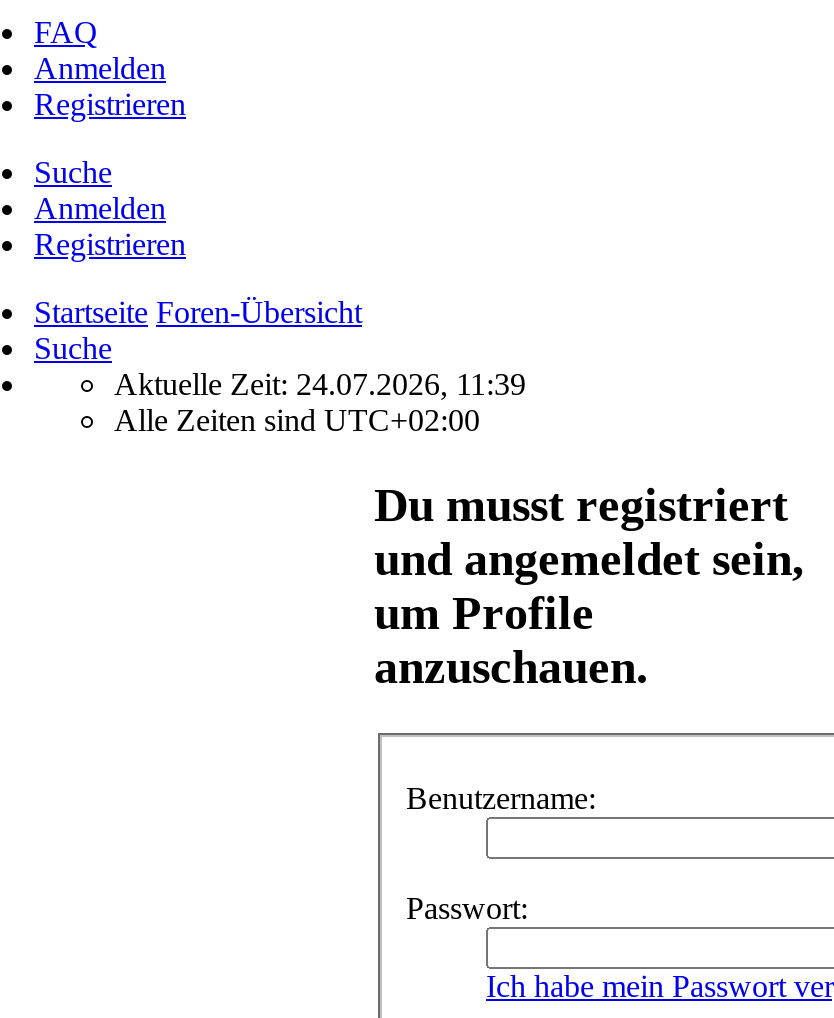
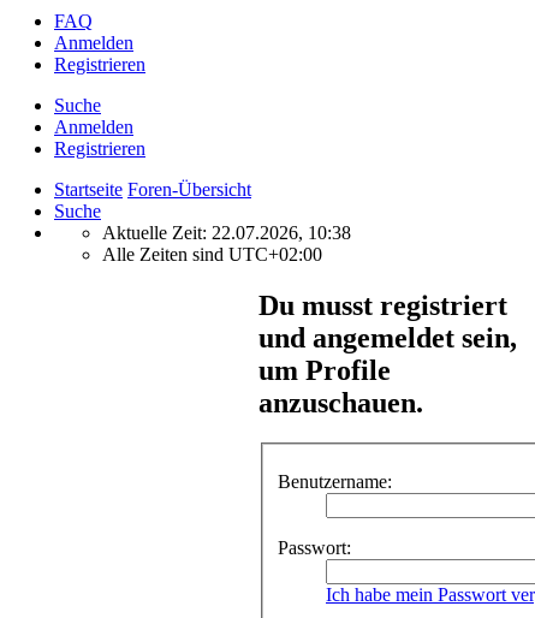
[114,366,526,400] Aktuelle Zeit: 24.07.2026, 11:39 -> [102,222,351,242] Aktuelle Zeit: 22.07.2026, 10:38

